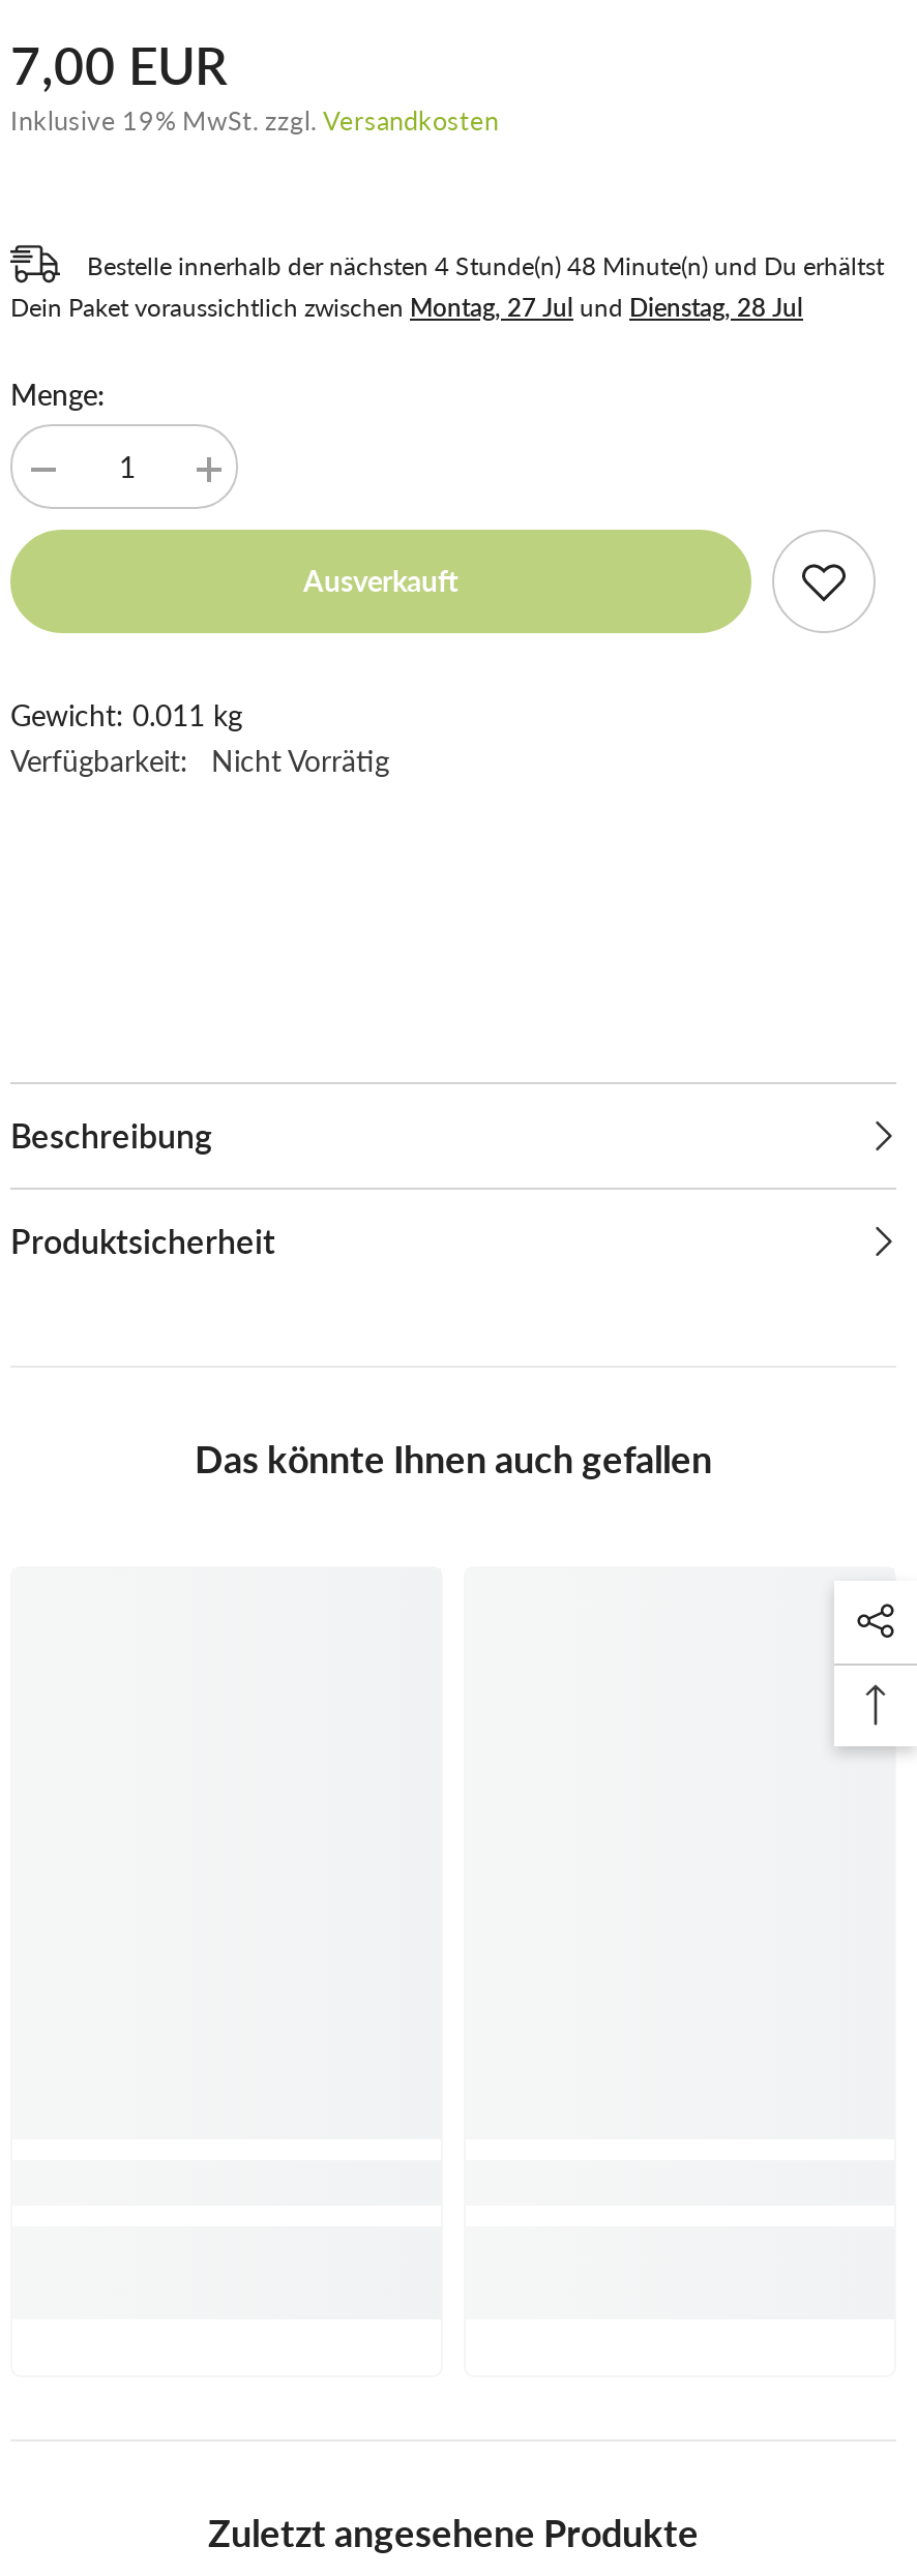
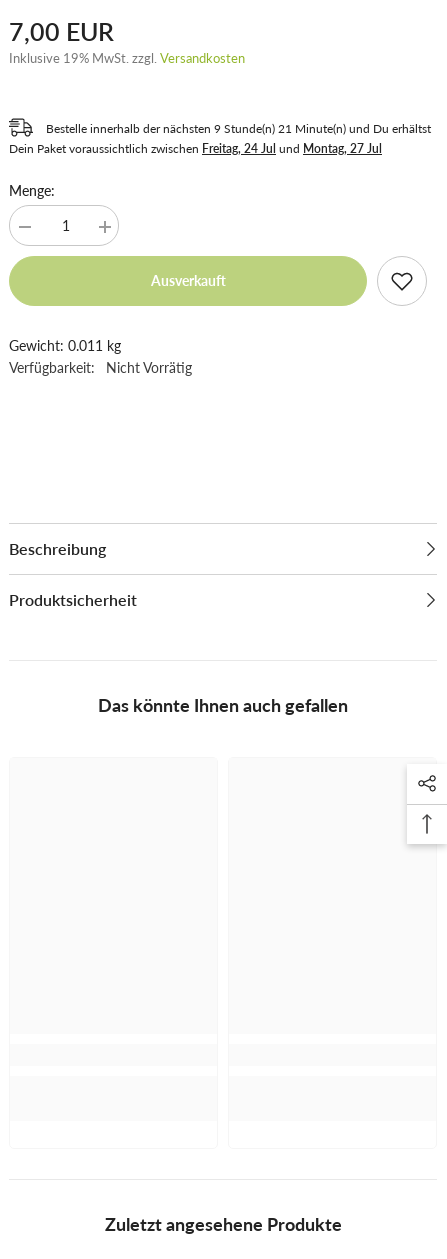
[87,250,884,281] Bestelle innerhalb der nächsten 4 Stunde(n) 48 Minute(n) und Du erhältst -> [46,121,431,136] Bestelle innerhalb der nächsten 9 Stunde(n) 21 Minute(n) und Du erhältst
[10,293,803,324] Dein Paket voraussichtlich zwischen Montag, 27 Jul und Dienstag, 28 Jul -> [9,141,382,156] Dein Paket voraussichtlich zwischen Freitag, 24 Jul und Montag, 27 Jul

